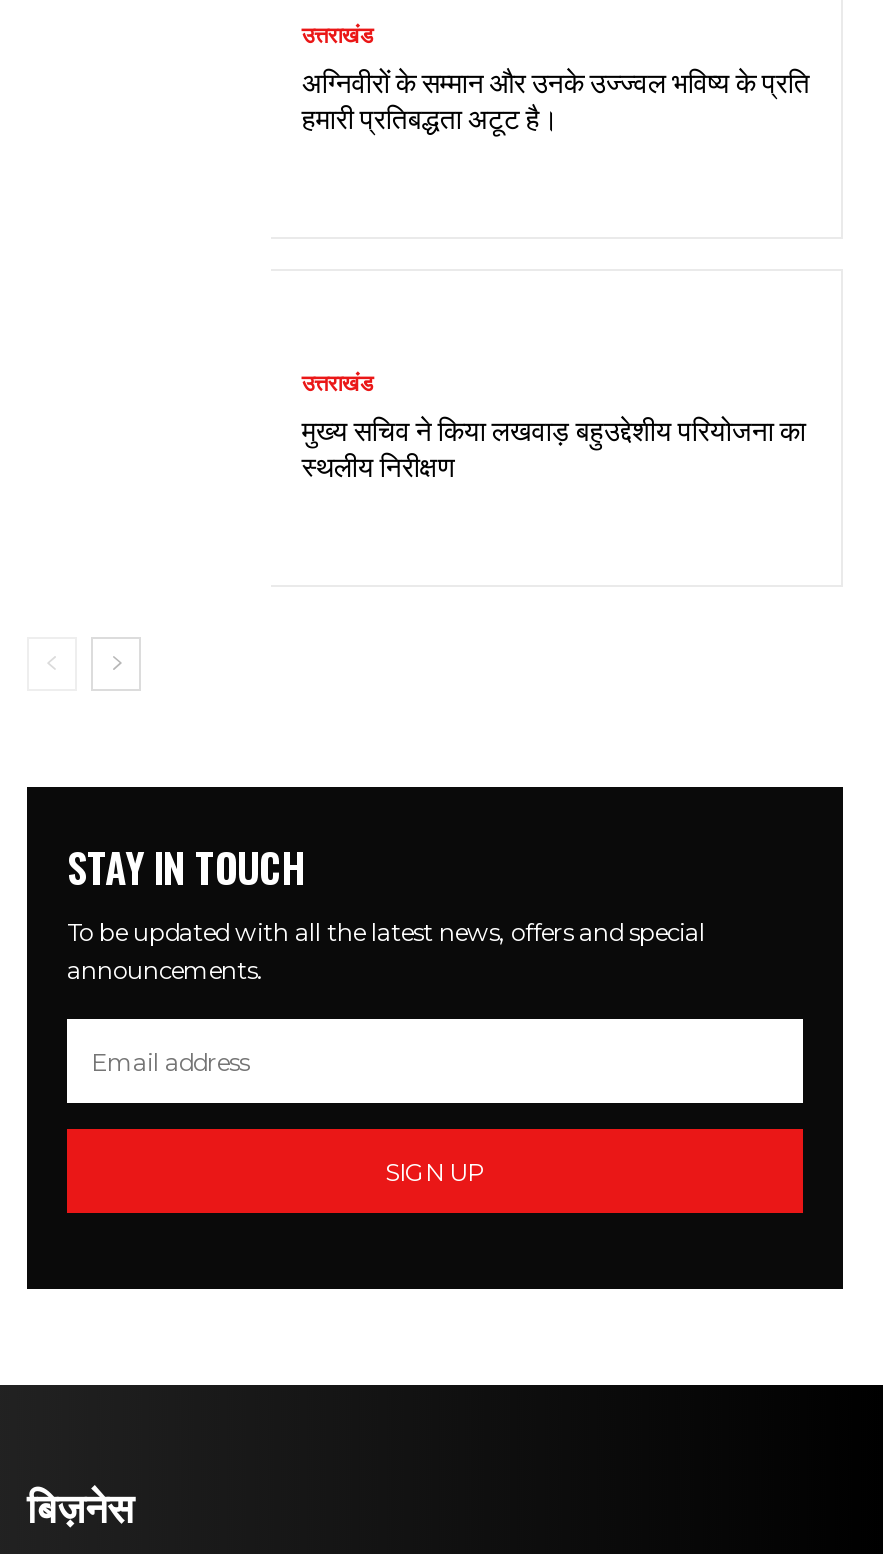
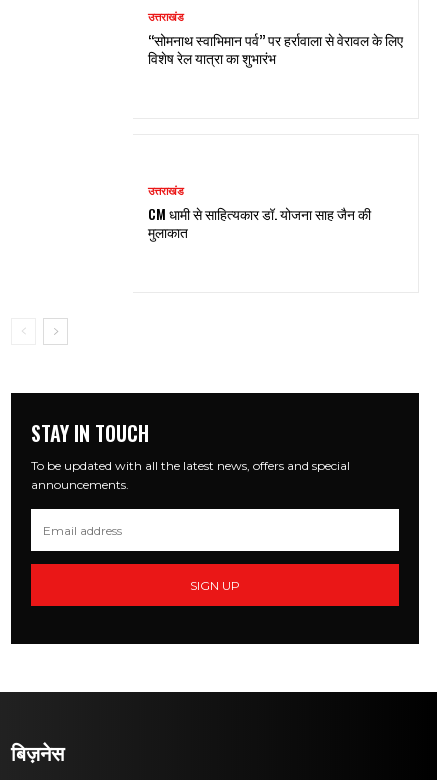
[302,59,810,137] अग्निवीरों के सम्मान और उनके उज्ज्वल भविष्य के प्रति | हमारी प्रतिबद्धता अटूट है। -> [148,29,403,68] ‘‘सोमनाथ स्वाभिमान पर्व’’ पर हर्रावाला से वेरावल के लिए | विशेष रेल यात्रा का शुभारंभ
[302,408,806,486] मुख्य सचिव ने किया लखवाड़ बहुउद्देशीय परियोजना का | स्थलीय निरीक्षण -> [148,203,371,242] CM धामी से साहित्यकार डॉ. योजना साह जैन की | मुलाकात

